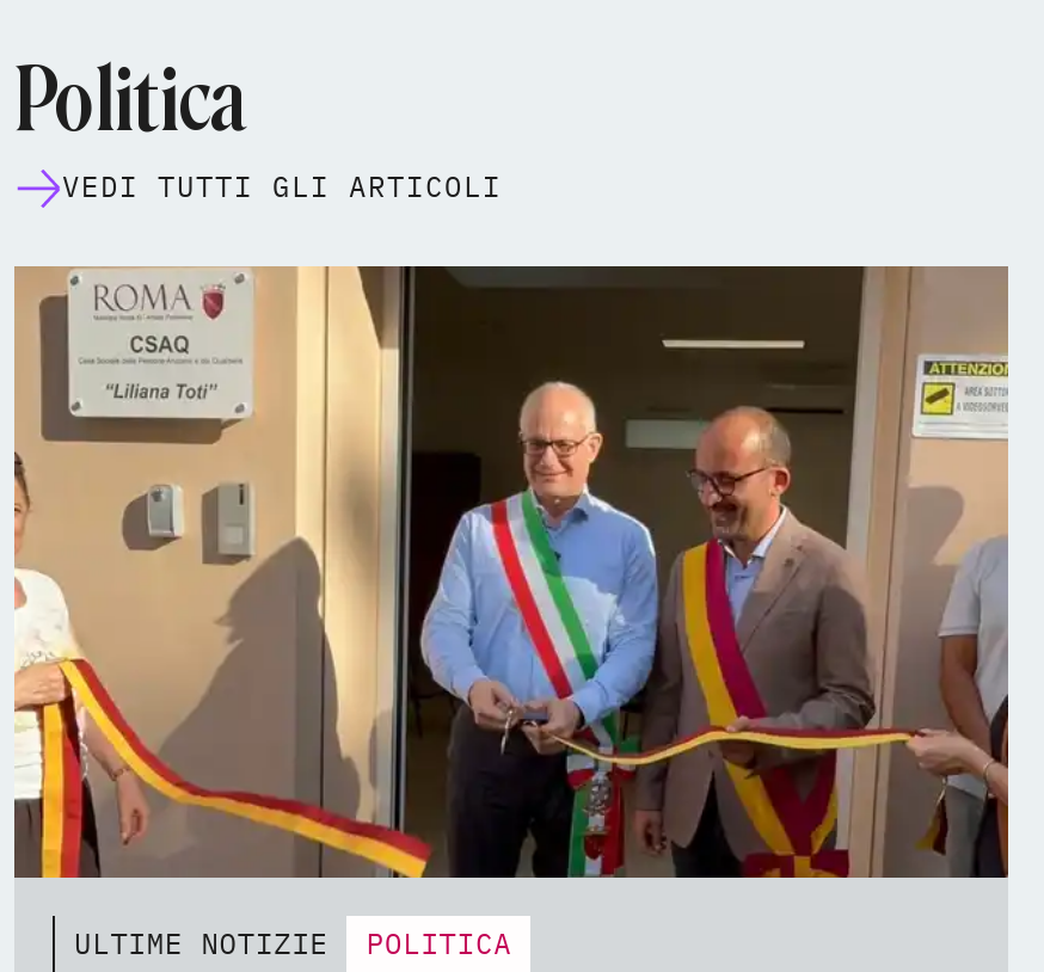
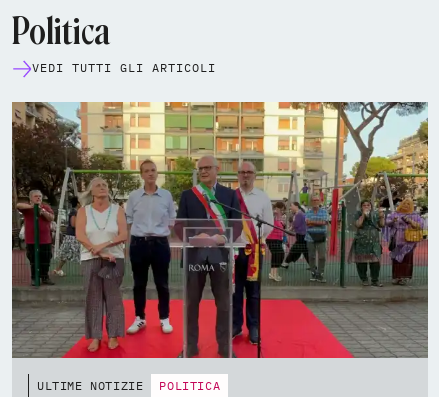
[12,263,1011,881] [image] -> [11,101,429,359] [image]

